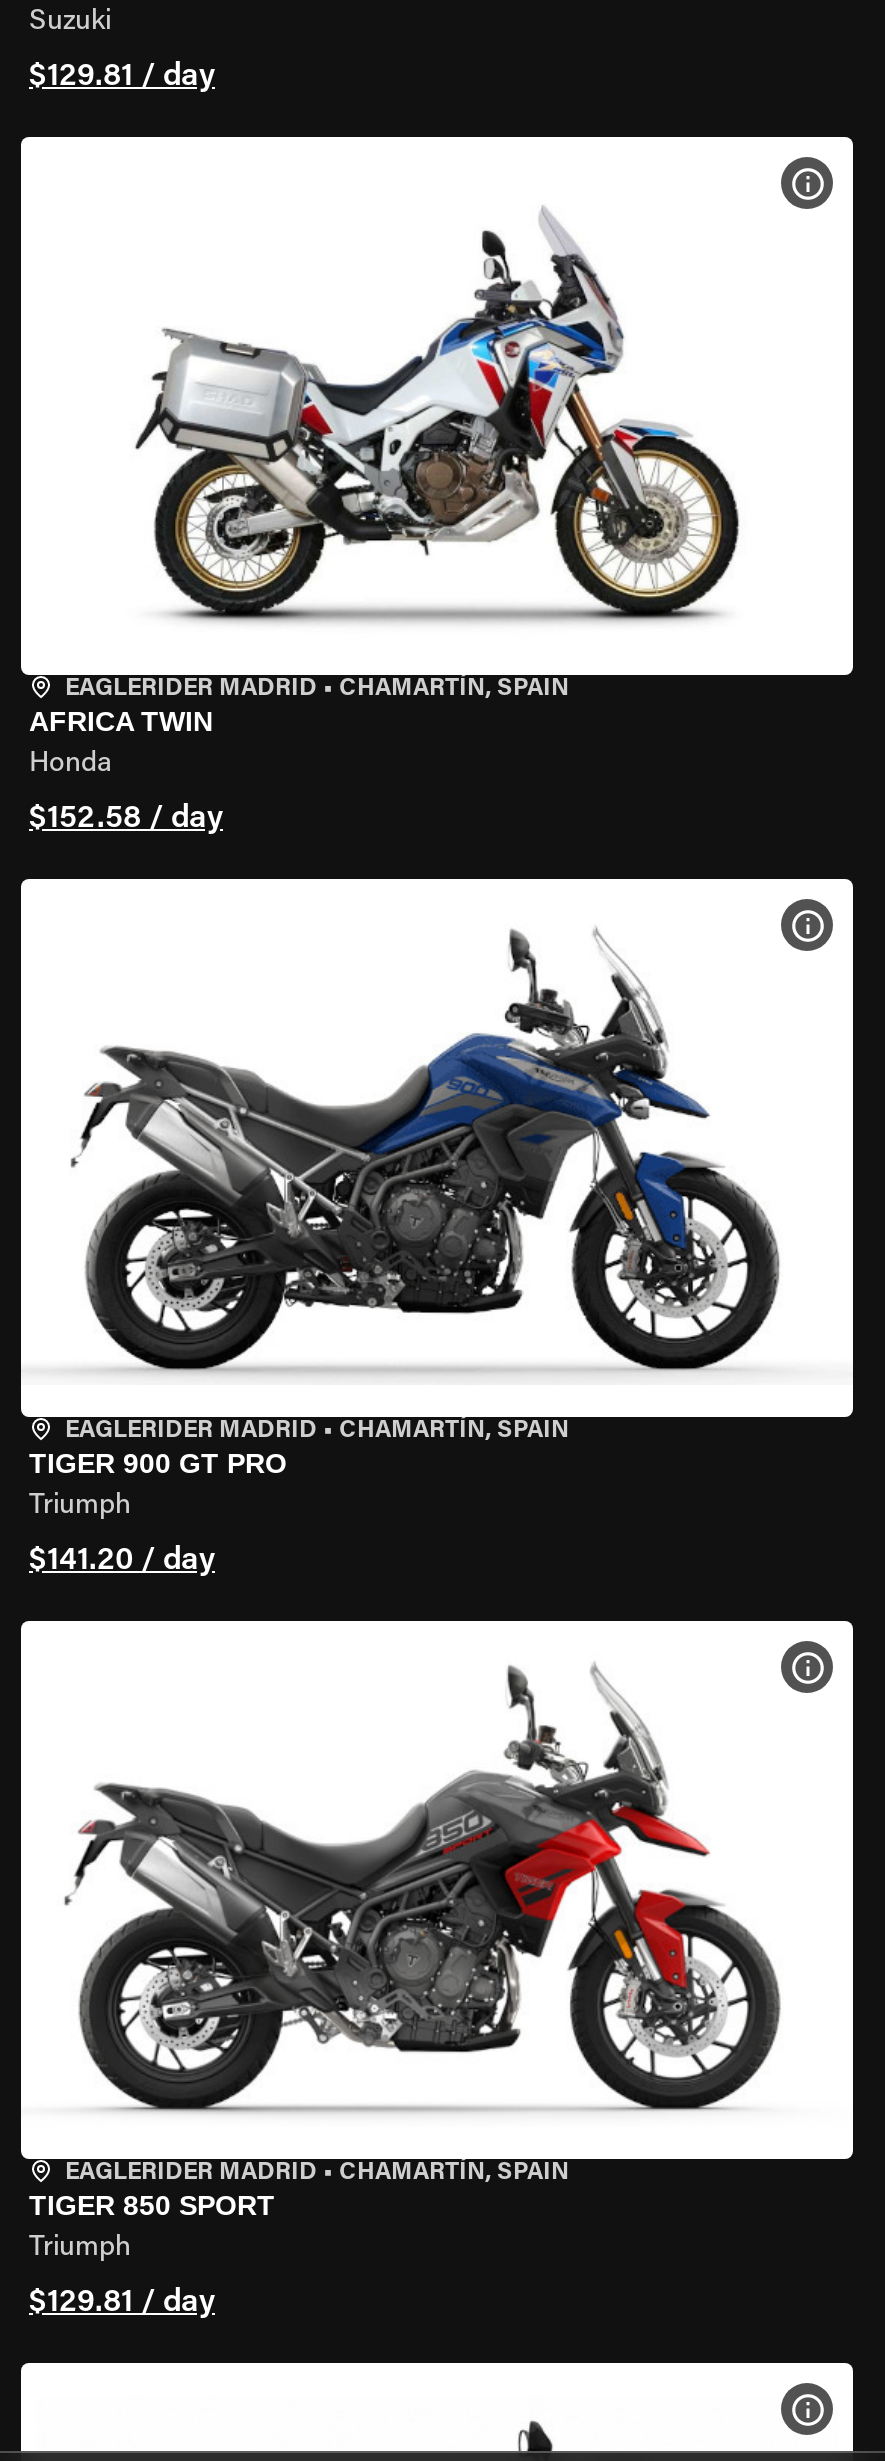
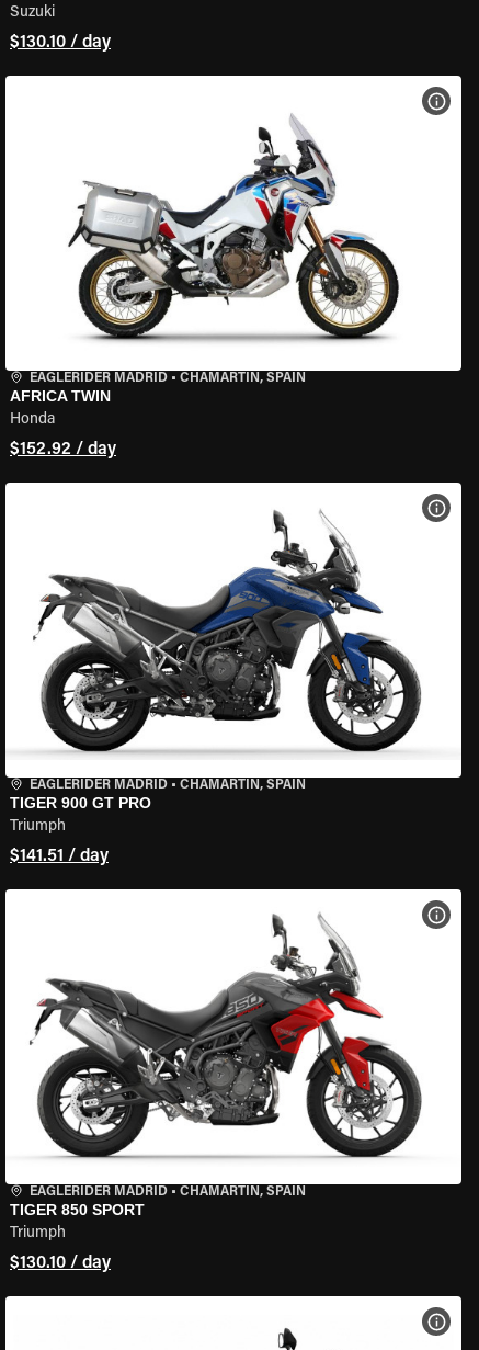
[29,61,215,93] $129.81 / day -> [10,34,111,52] $130.10 / day
[29,803,223,835] $152.58 / day -> [10,441,116,458] $152.92 / day
[29,1545,215,1577] $141.20 / day -> [10,848,109,865] $141.51 / day
[29,2287,215,2319] $129.81 / day -> [10,1255,111,1272] $130.10 / day

